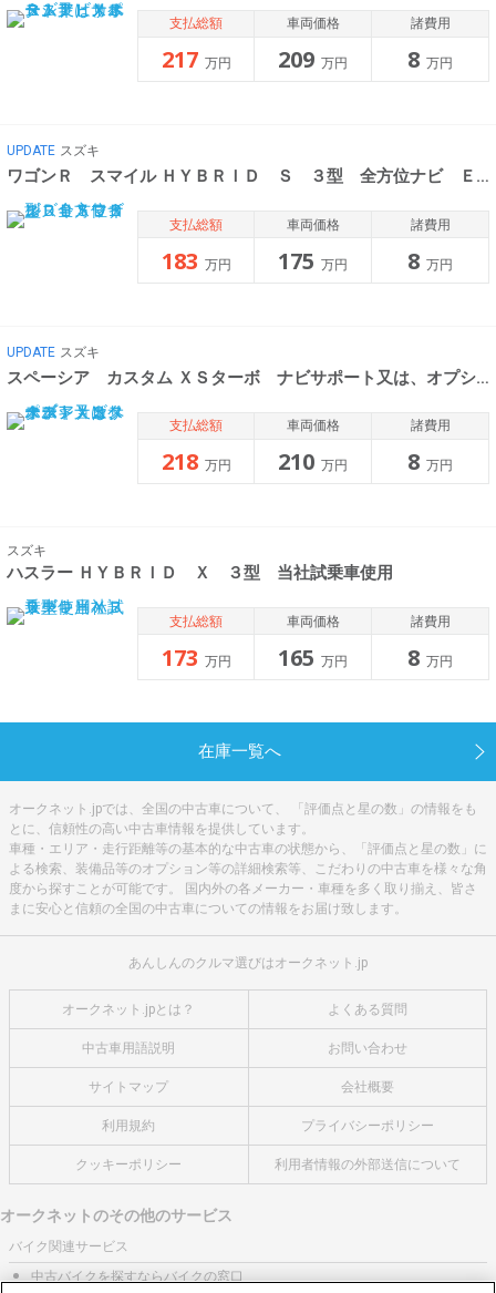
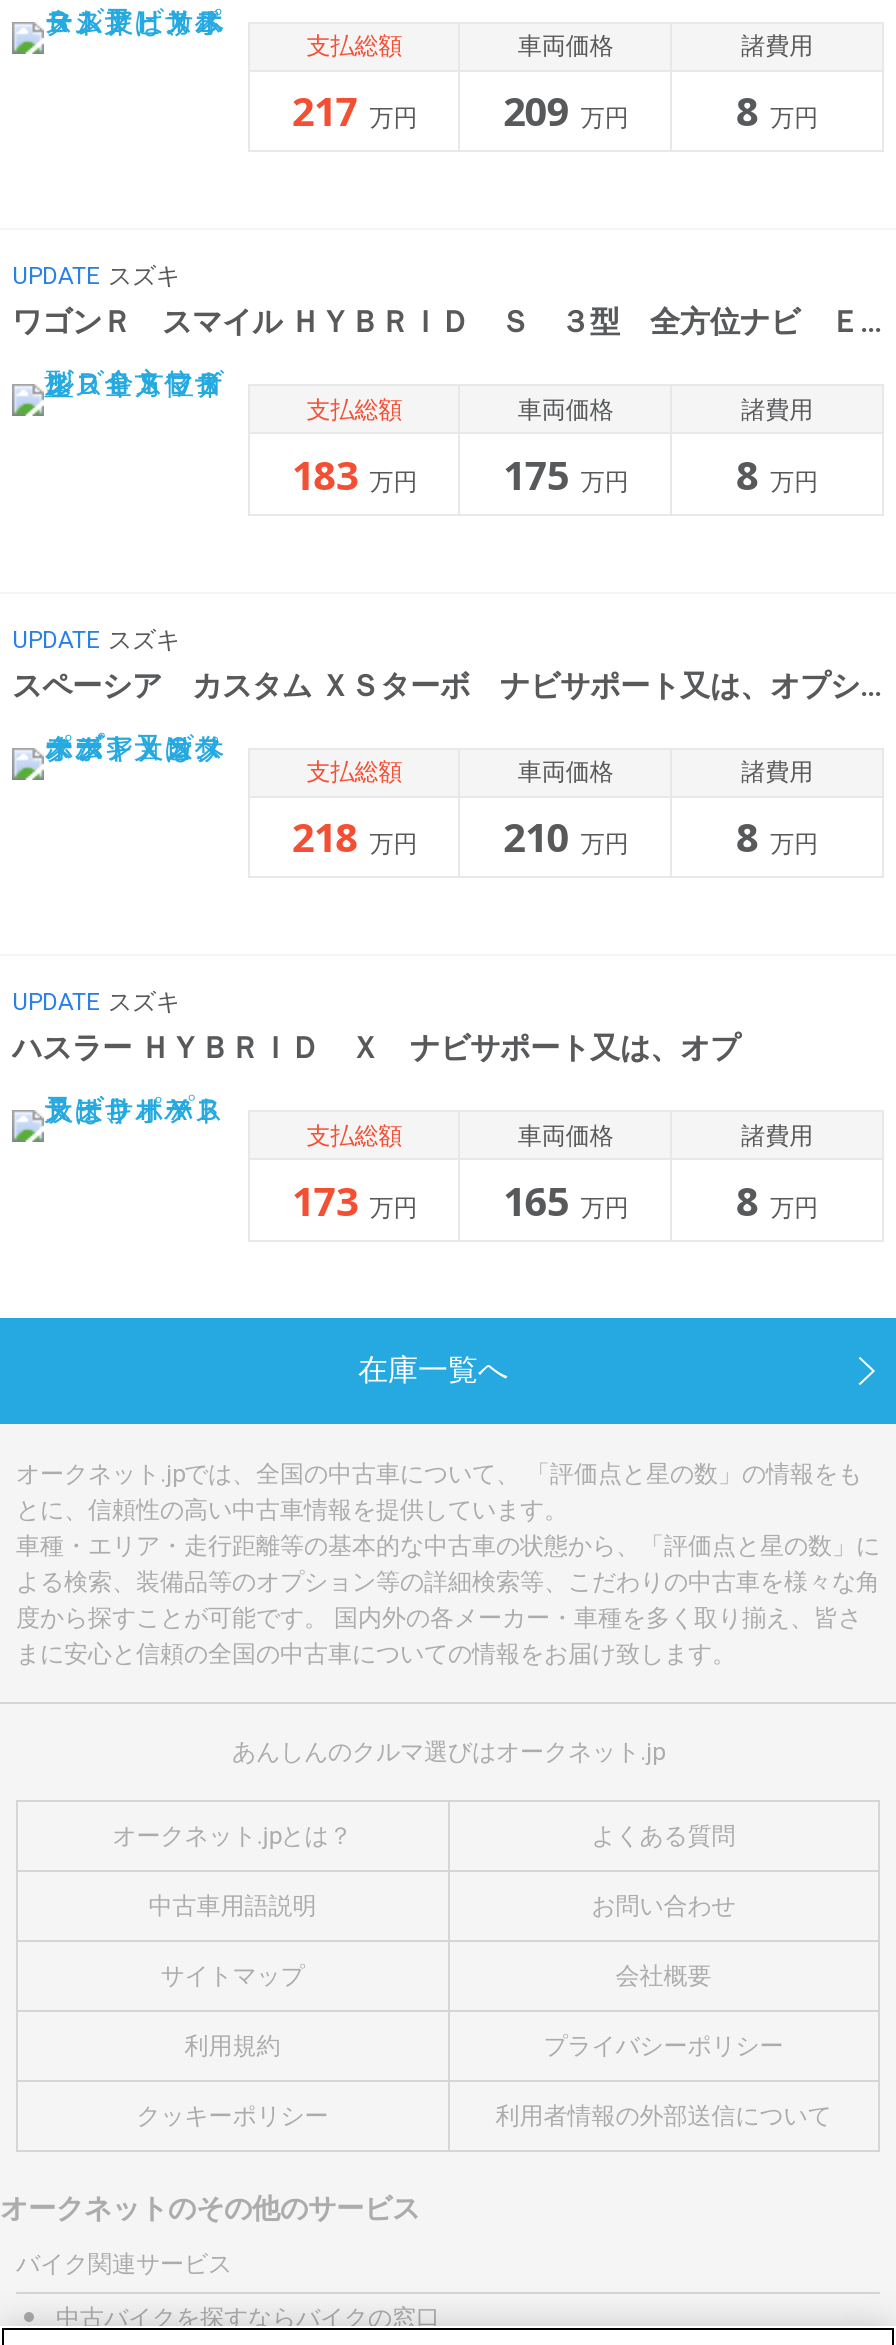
[7,543,410,583] スズキ | ハスラー ＨＹＢＲＩＤ Ｘ ３型 当社試乗車使用 -> [12,988,740,1066] UPDATE スズキ | ハスラー ＨＹＢＲＩＤ Ｘ ナビサポート又は、オプ

